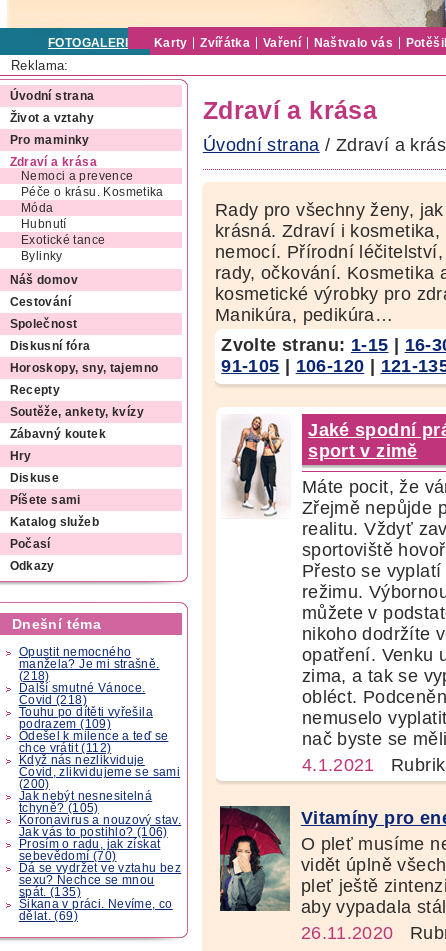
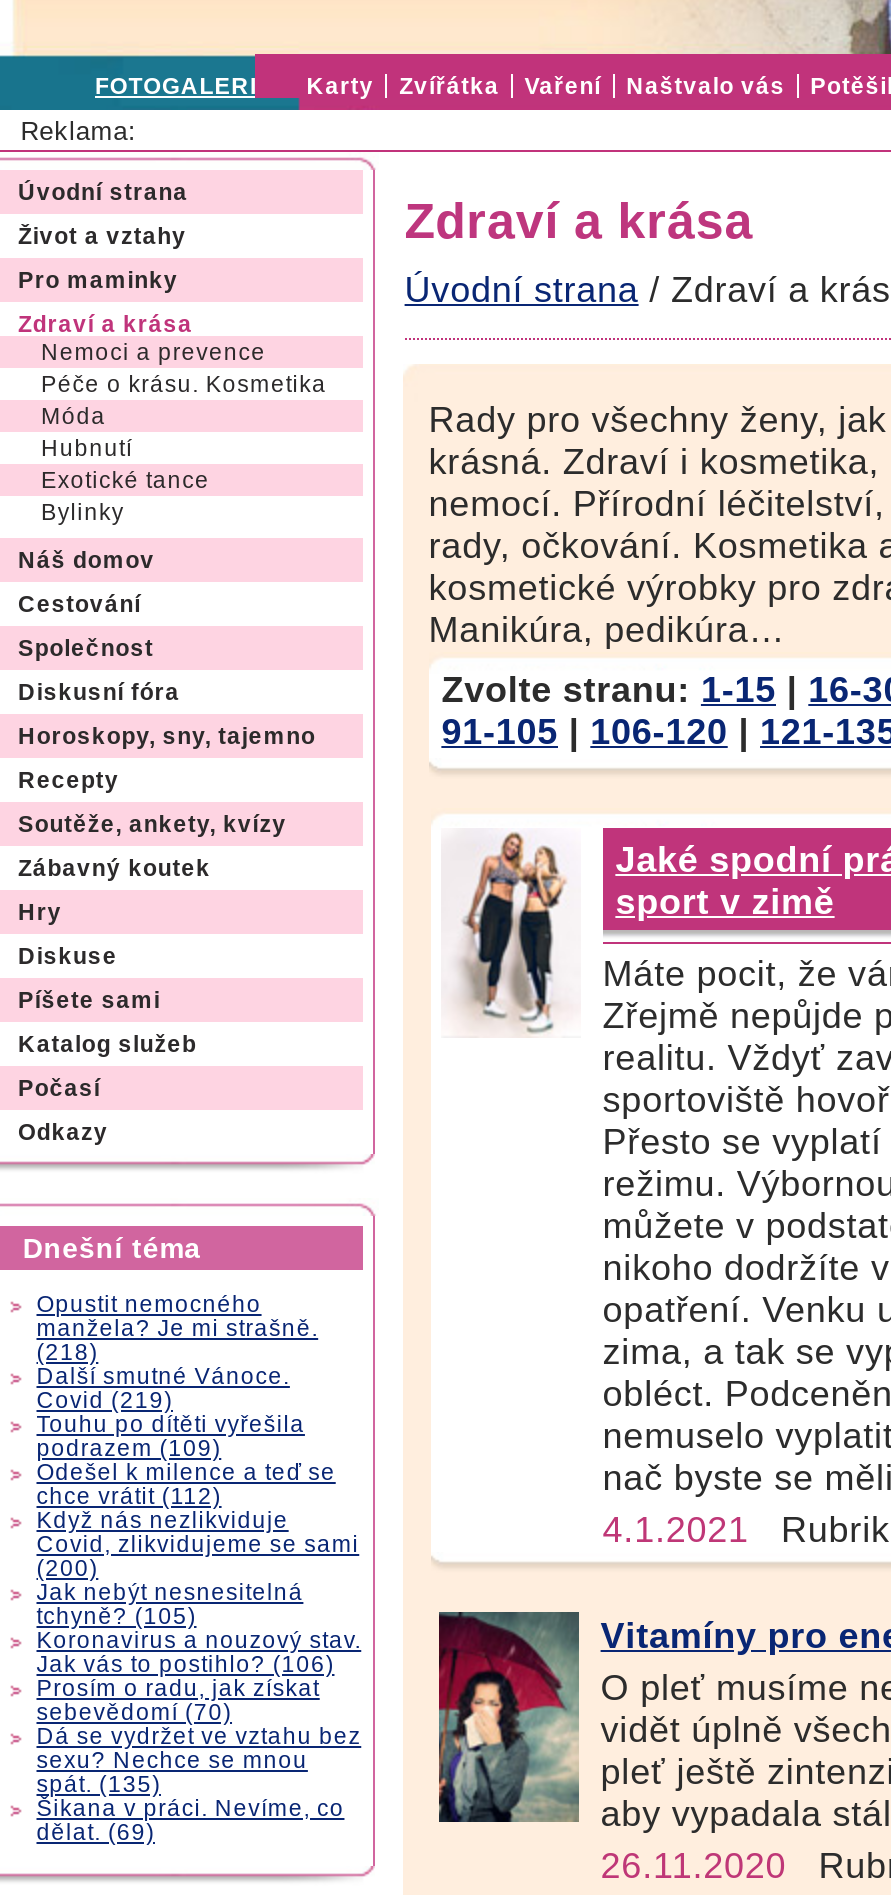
[19,694,87,706] Covid (218) -> [37,1387,173,1411] Covid (219)

